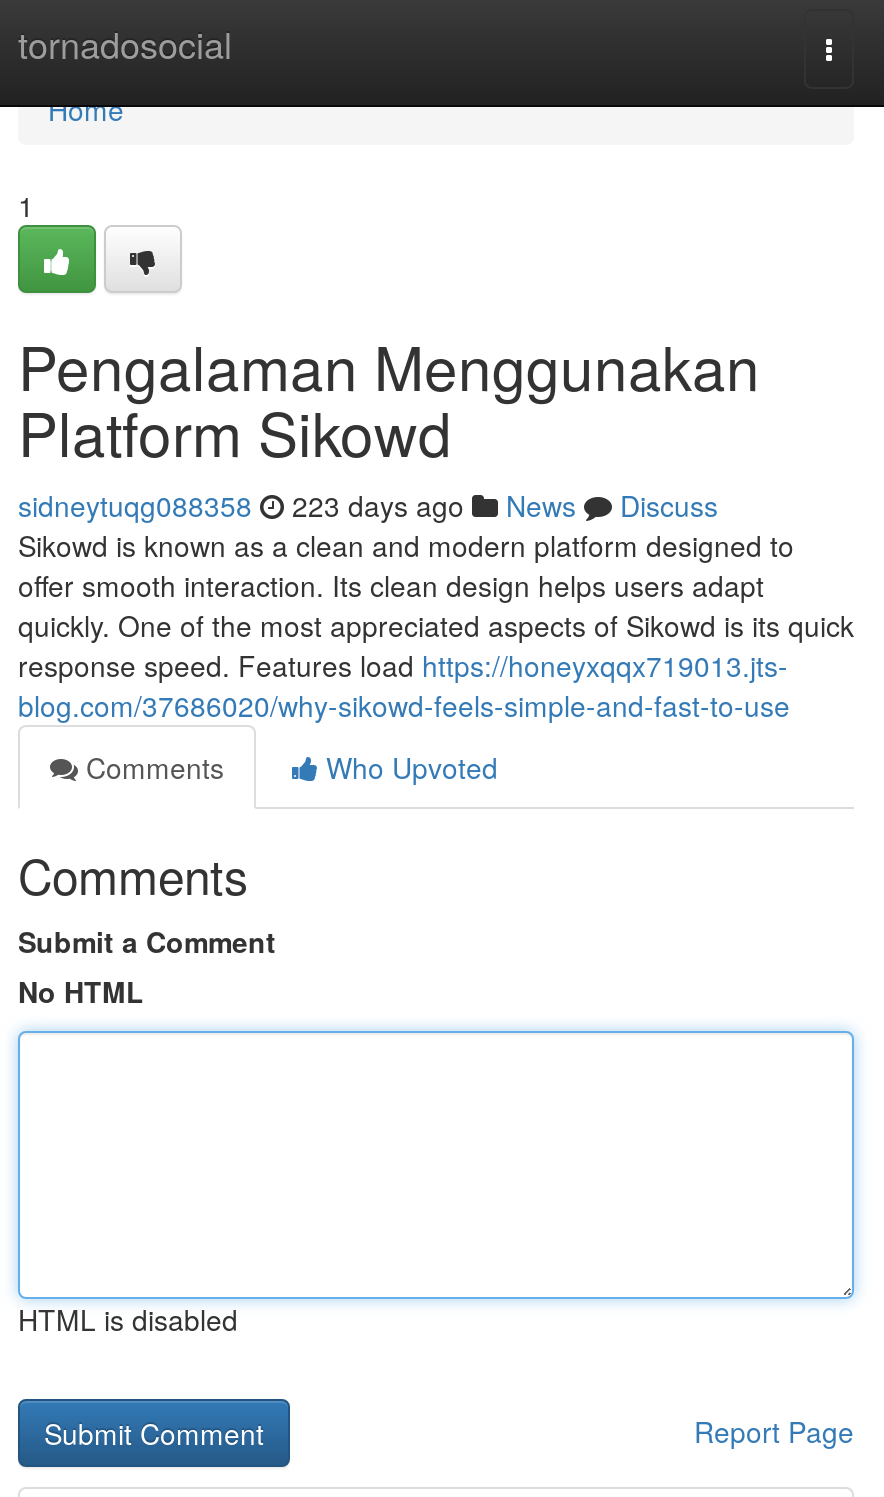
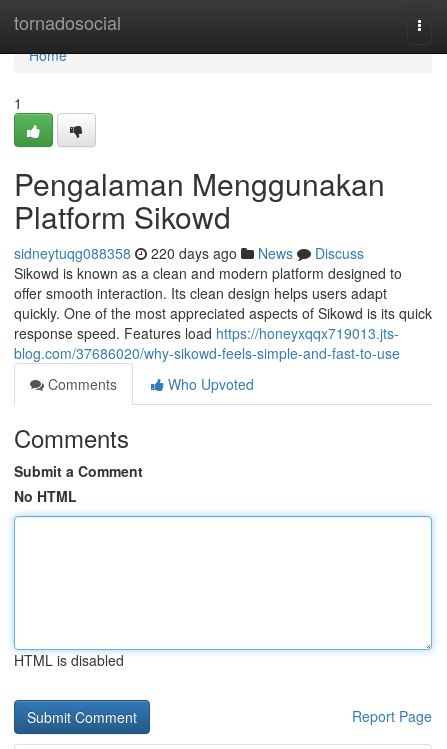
[18,485,718,525] sidneytuqg088358 223 days ago News Discuss -> [14,243,364,263] sidneytuqg088358 220 days ago News Discuss

